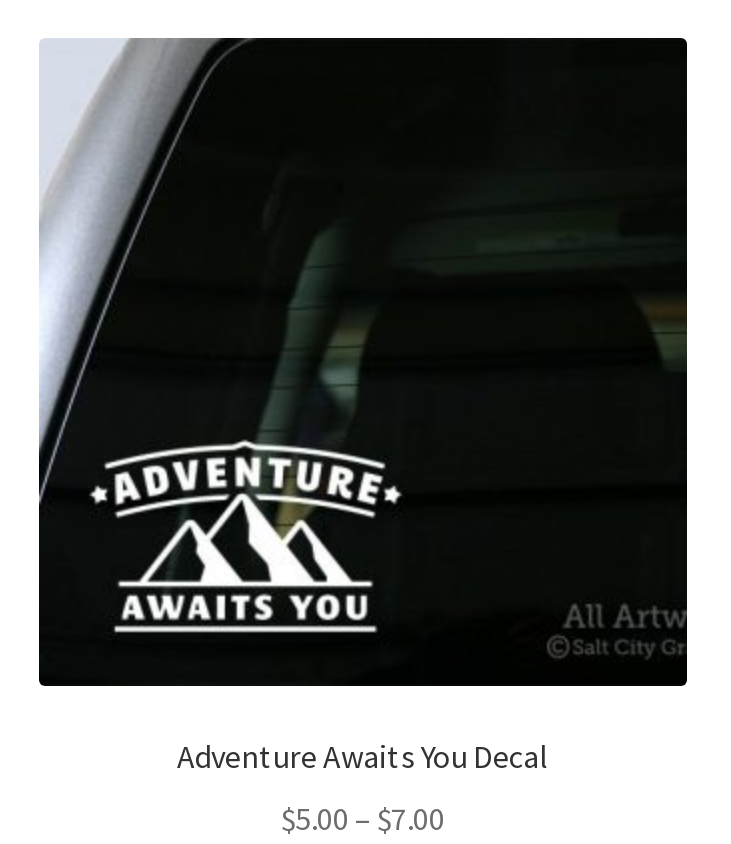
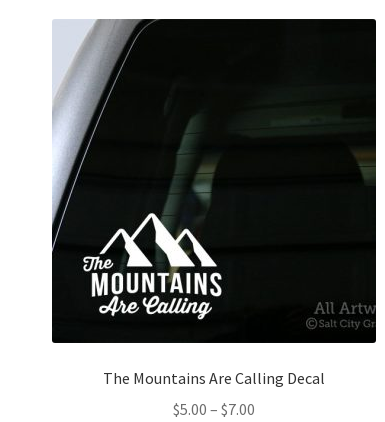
[89,426,403,638] [image] -> [78,212,232,320] [image]
[177,736,549,776] Adventure Awaits You Decal -> [103,368,325,388] The Mountains Are Calling Decal

